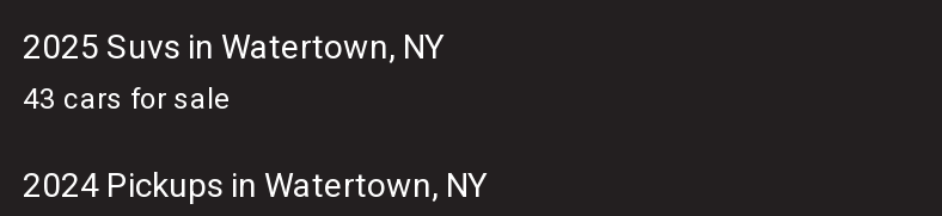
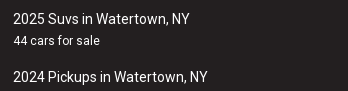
[23,82,231,116] 43 cars for sale -> [13,34,100,48] 44 cars for sale

